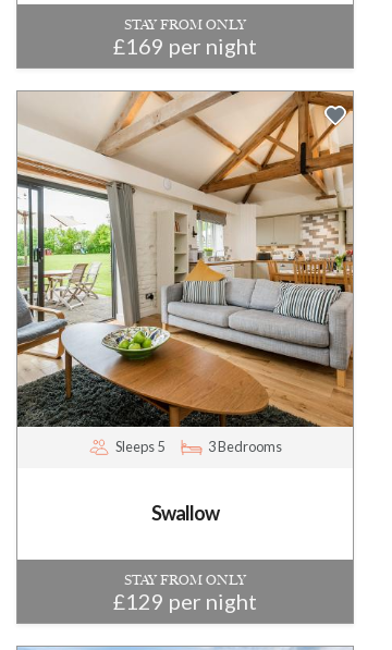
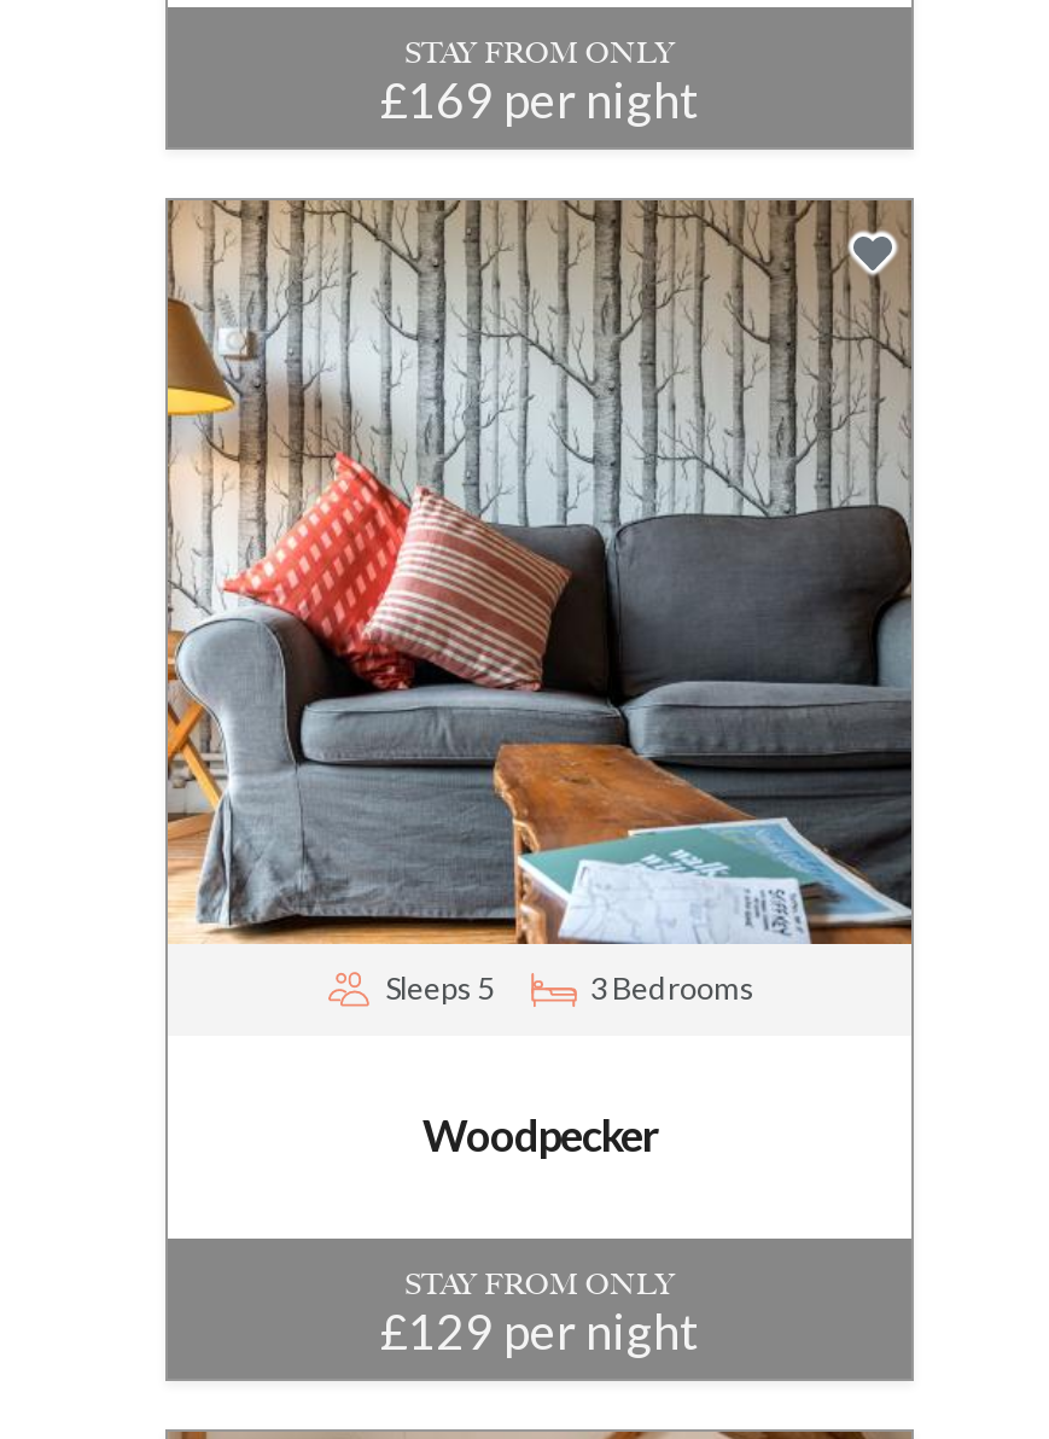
[16,90,354,428] [image] -> [165,198,914,946] [image]
[151,501,219,525] Swallow -> [422,1109,657,1162] Woodpecker

